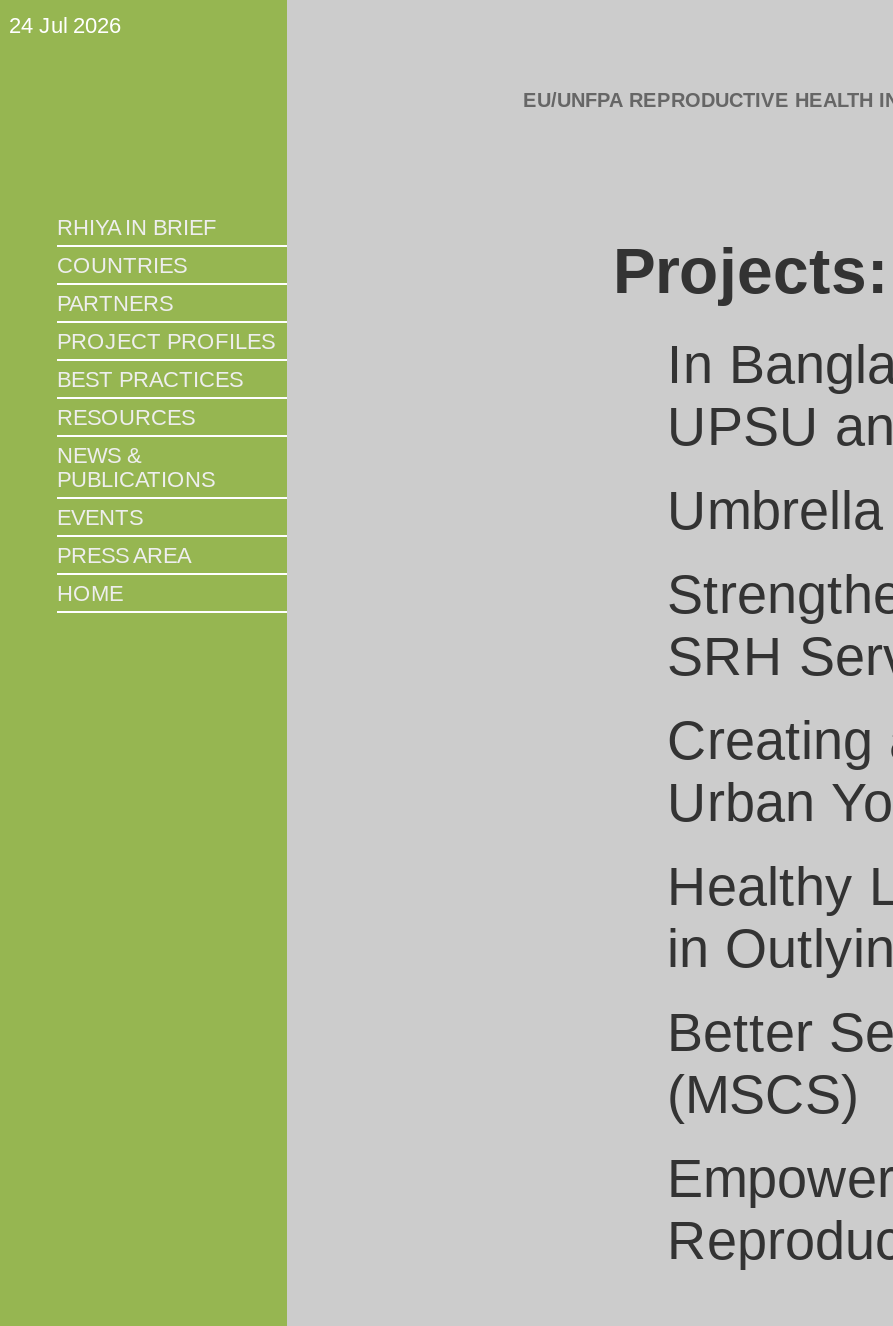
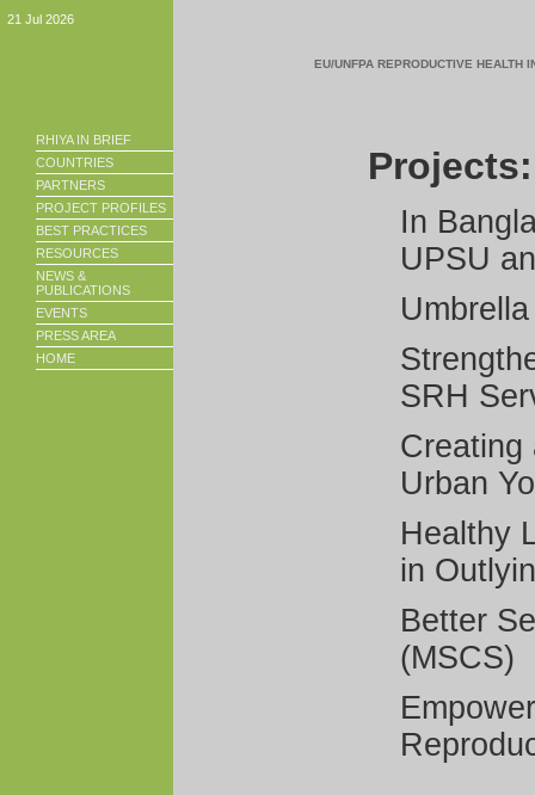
[9,13,121,37] 24 Jul 2026 -> [7,12,74,26] 21 Jul 2026

